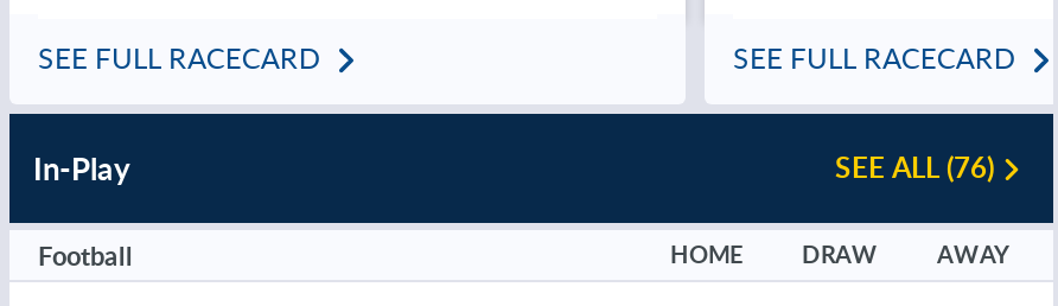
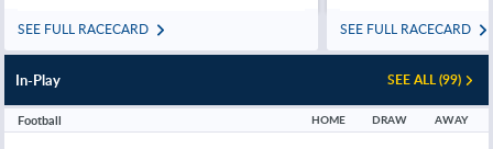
[835,148,994,188] SEE ALL (76) -> [387,70,461,89] SEE ALL (99)

